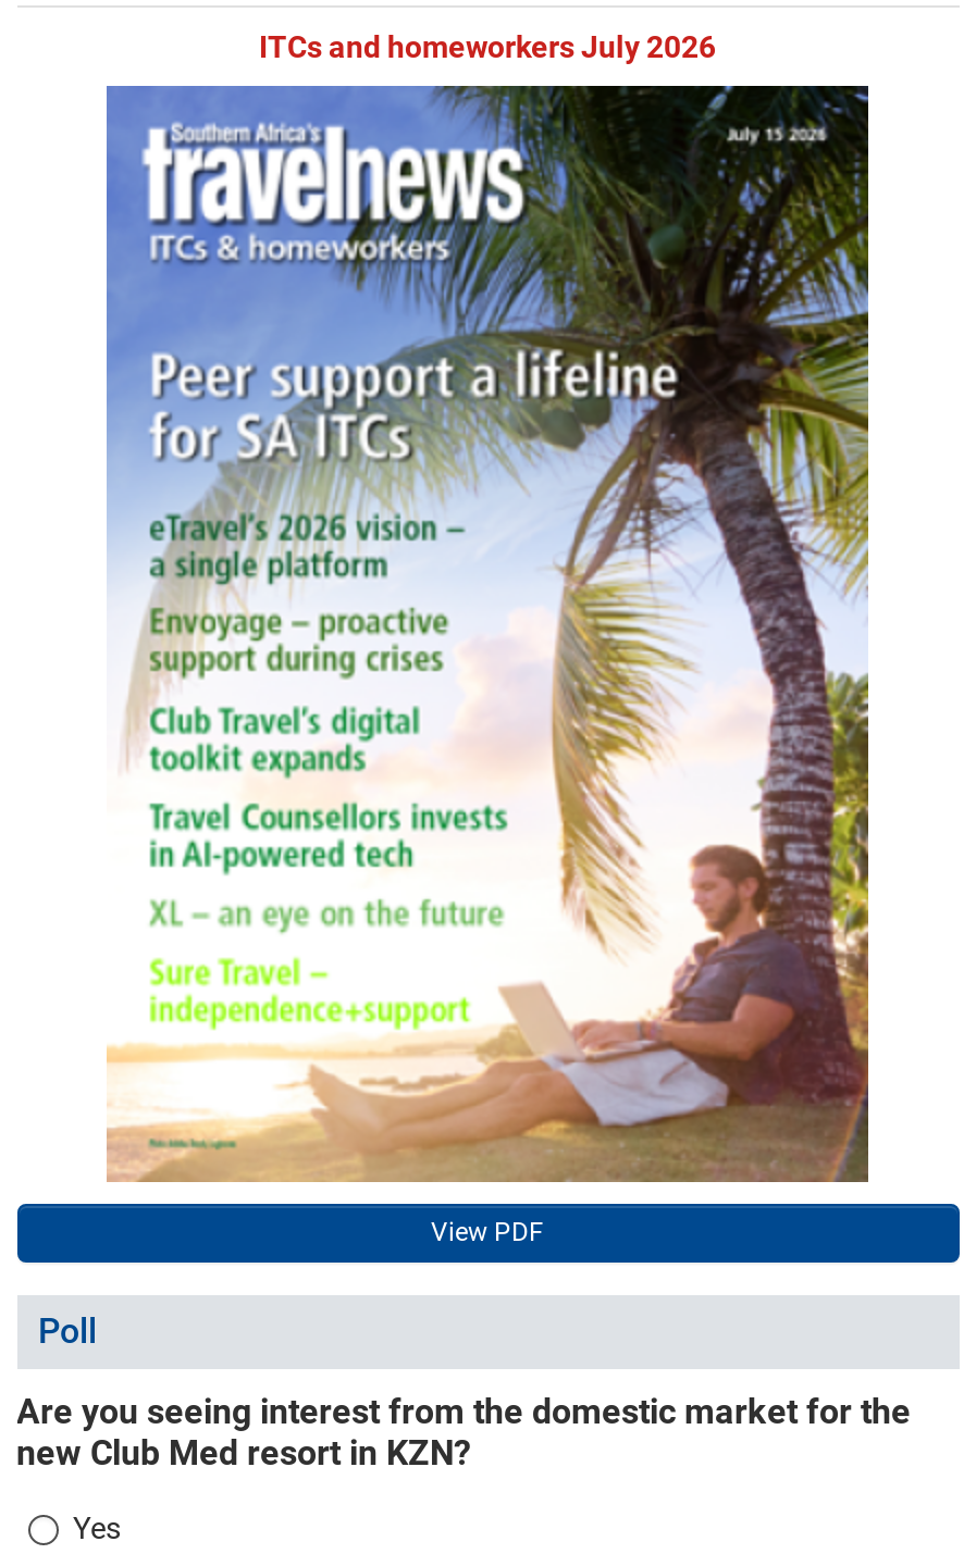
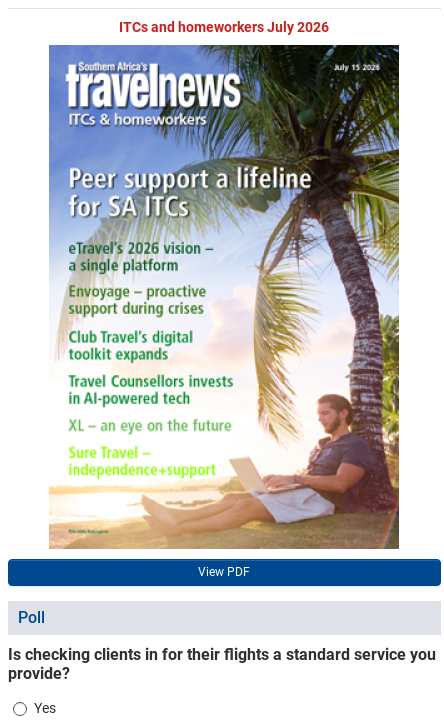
[16,1391,911,1474] Are you seeing interest from the domestic market for the | new Club Med resort in KZN? -> [7,645,435,683] Is checking clients in for their flights a standard service you | provide?

